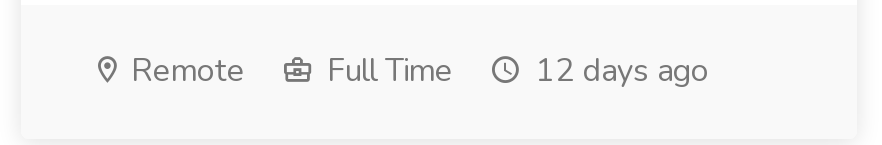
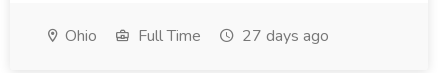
[123,49,245,93] Remote -> [61,25,97,47] Ohio
[527,49,709,93] 12 days ago -> [238,25,329,47] 27 days ago

